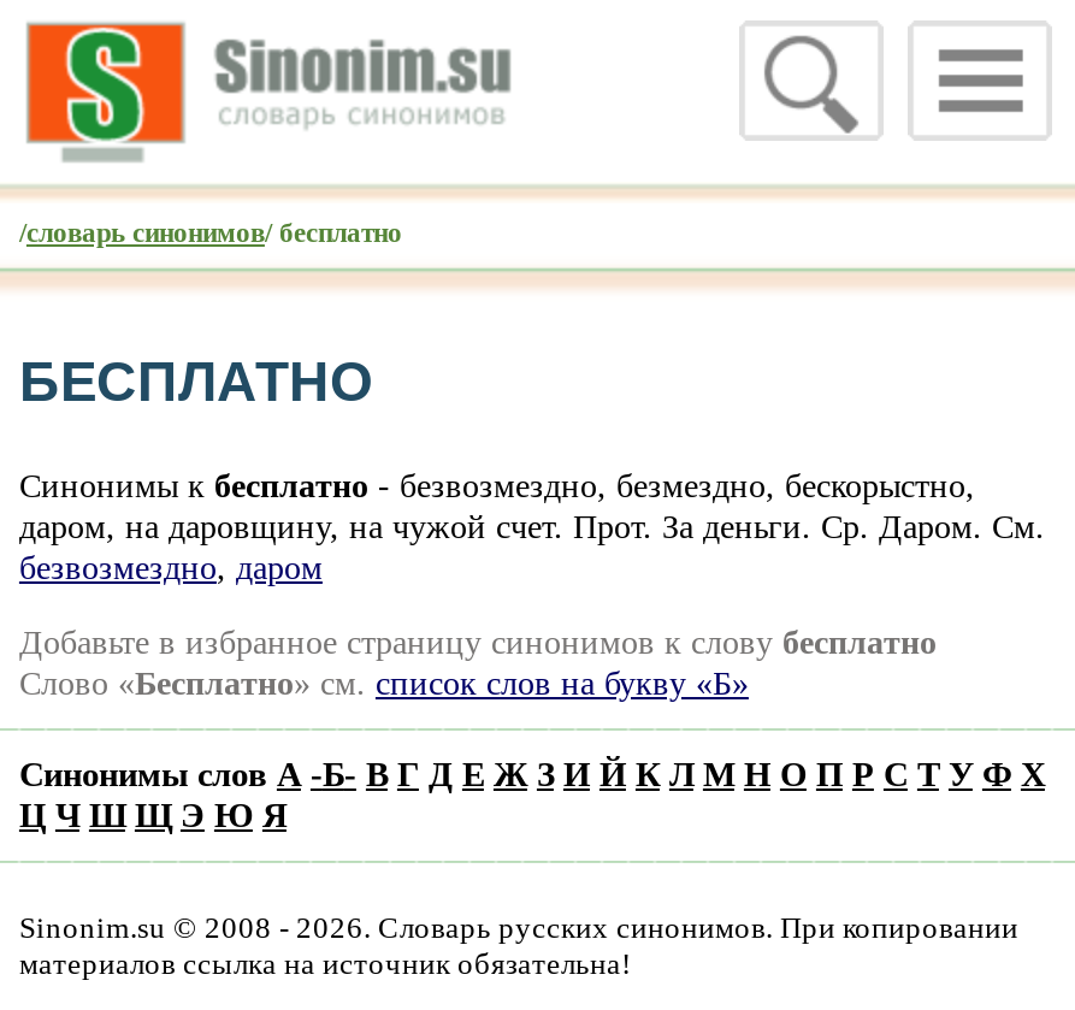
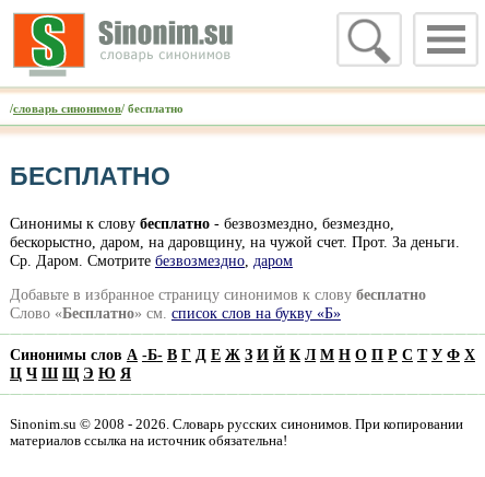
[19,465,1045,586] Синонимы к бесплатно - безвозмездно, безмездно, бескорыстно, | даром, на даровщину, на чужой счет. Прот. За деньги. Ср. Даром. См. | безвозмездно, даром -> [10,214,460,269] Синонимы к слову бесплатно - безвозмездно, безмездно, | бескорыстно, даром, на даровщину, на чужой счет. Прот. За деньги. | Ср. Даром. Смотрите безвозмездно, даром

